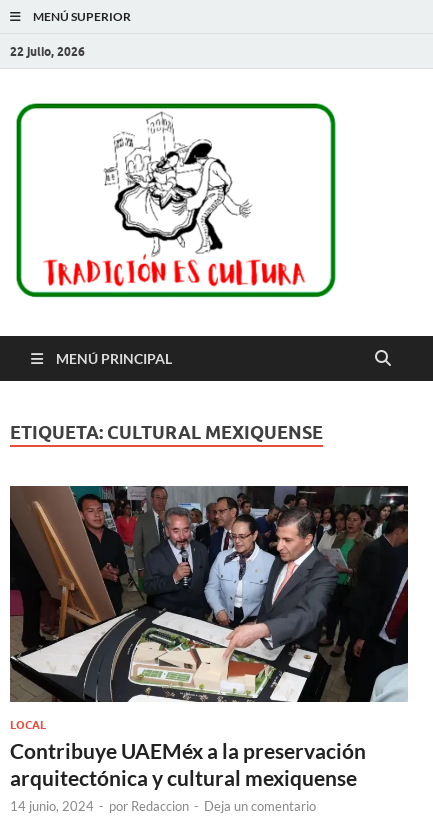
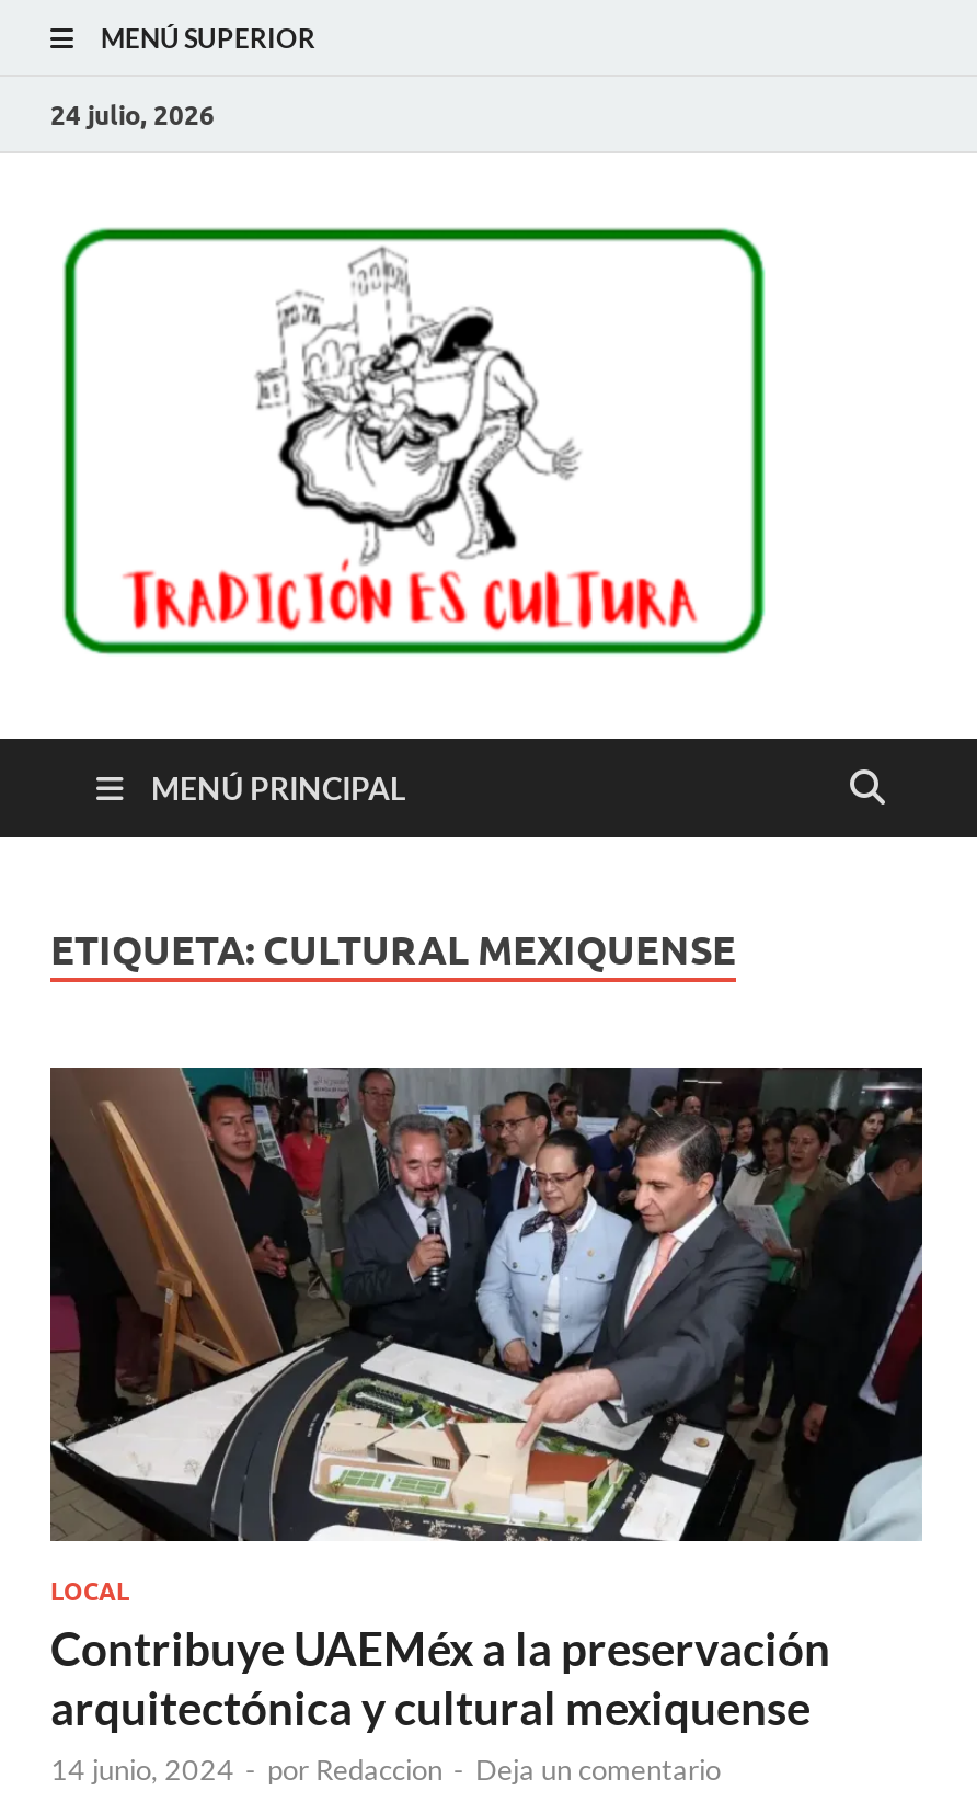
[10,43,85,58] 22 julio, 2026 -> [50,98,215,130] 24 julio, 2026

